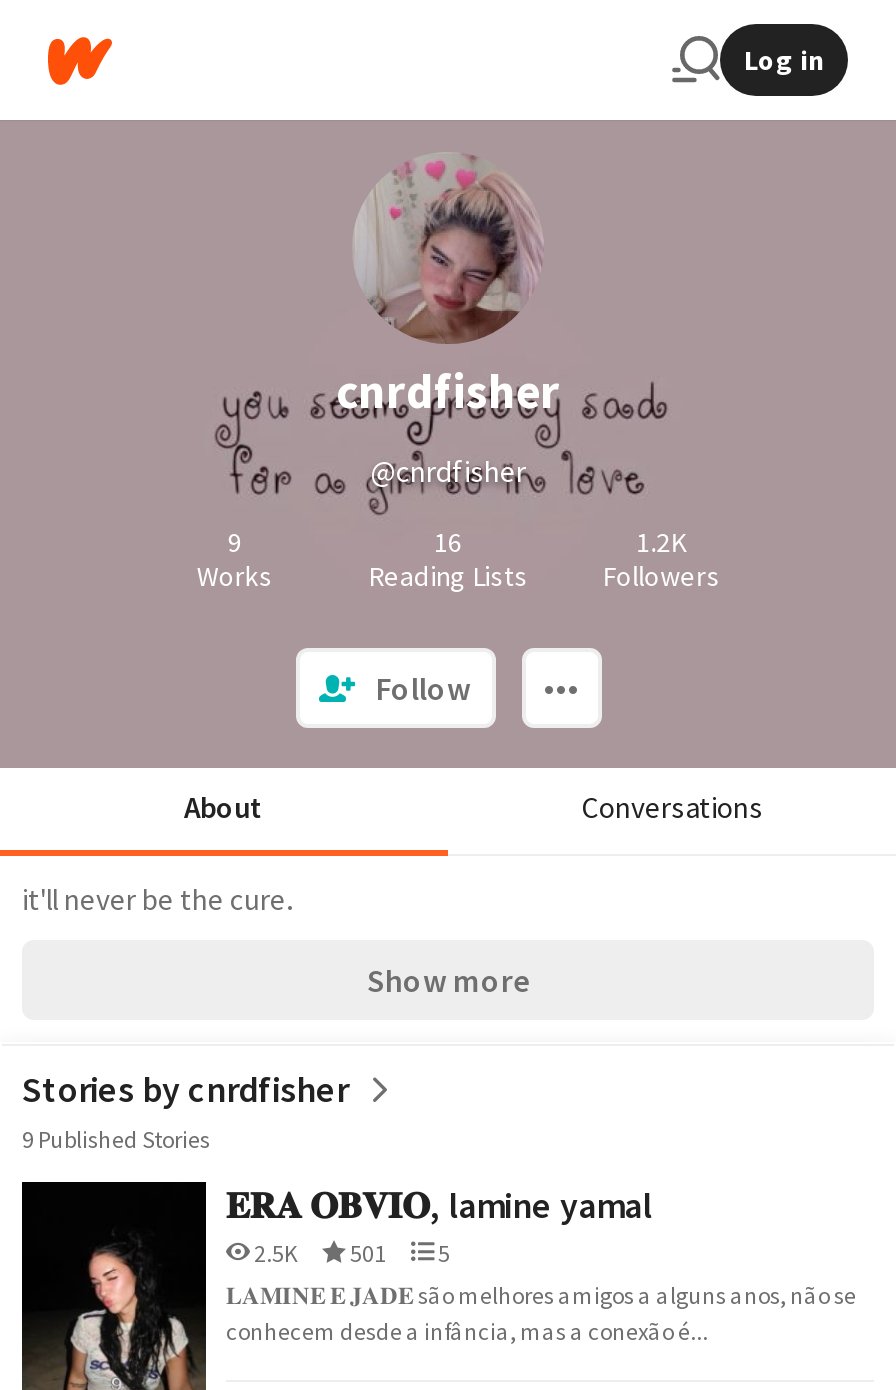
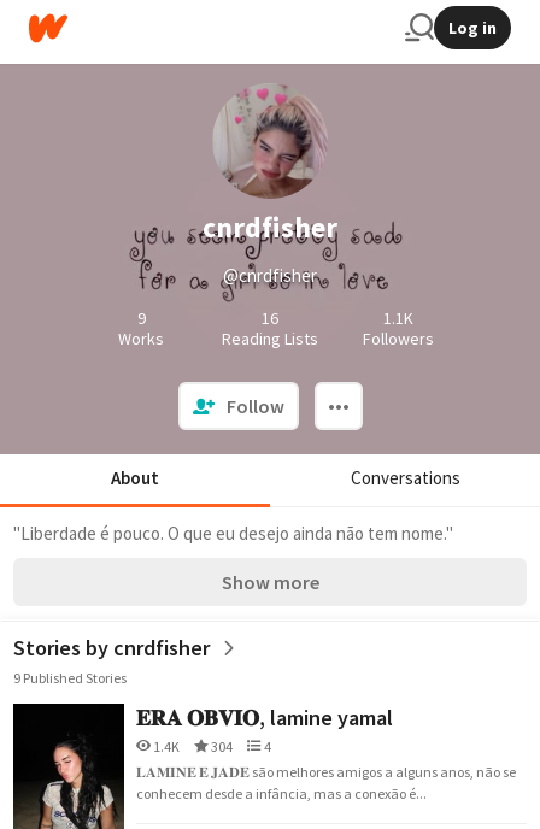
[636,524,686,560] 1.2K -> [383,307,414,329] 1.1K
[22,880,292,918] it'll never be the cure. -> [13,522,453,545] "Liberdade é pouco. O que eu desejo ainda não tem nome."
[250,1238,450,1268] 2.5K | 501 | 5 -> [151,737,271,755] 1.4K | 304 | 4

